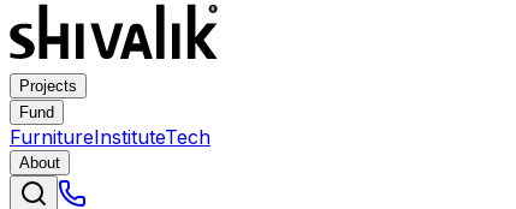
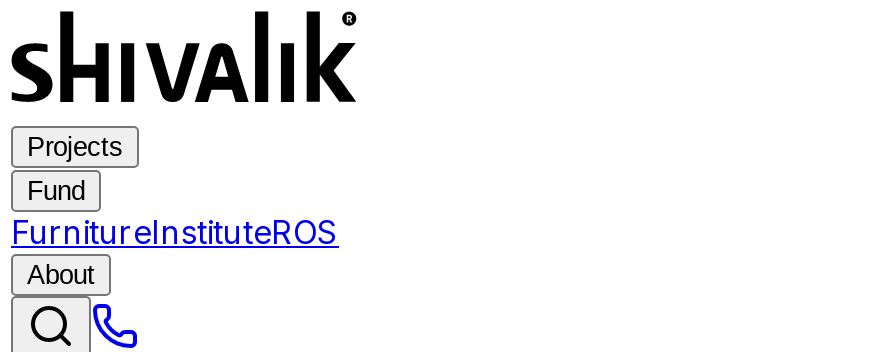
[10,125,210,149] FurnitureInstituteTech -> [11,212,339,252] FurnitureInstituteROS

